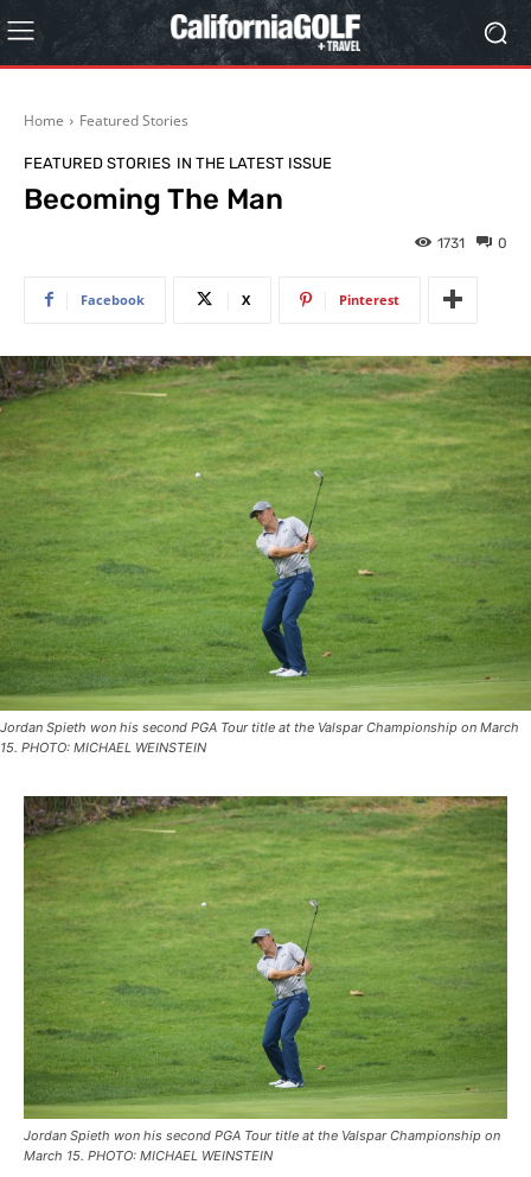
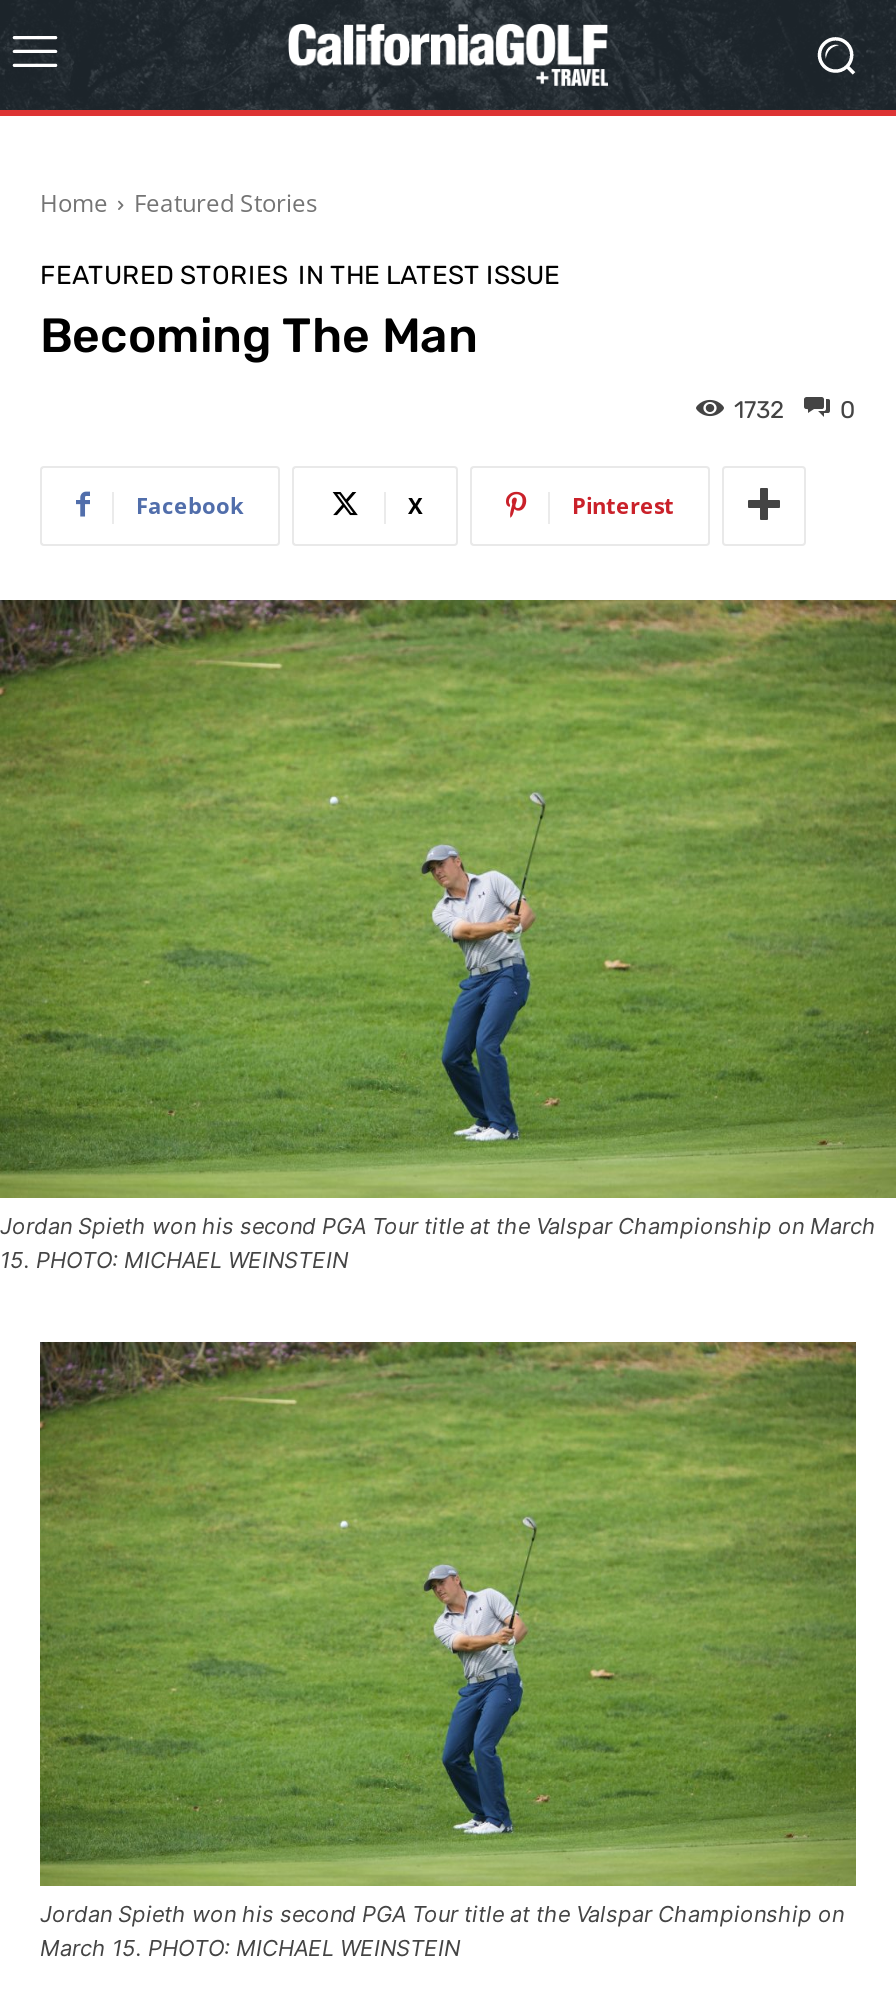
[437,235,507,251] 1731 0 -> [734,396,856,424] 1732 0

